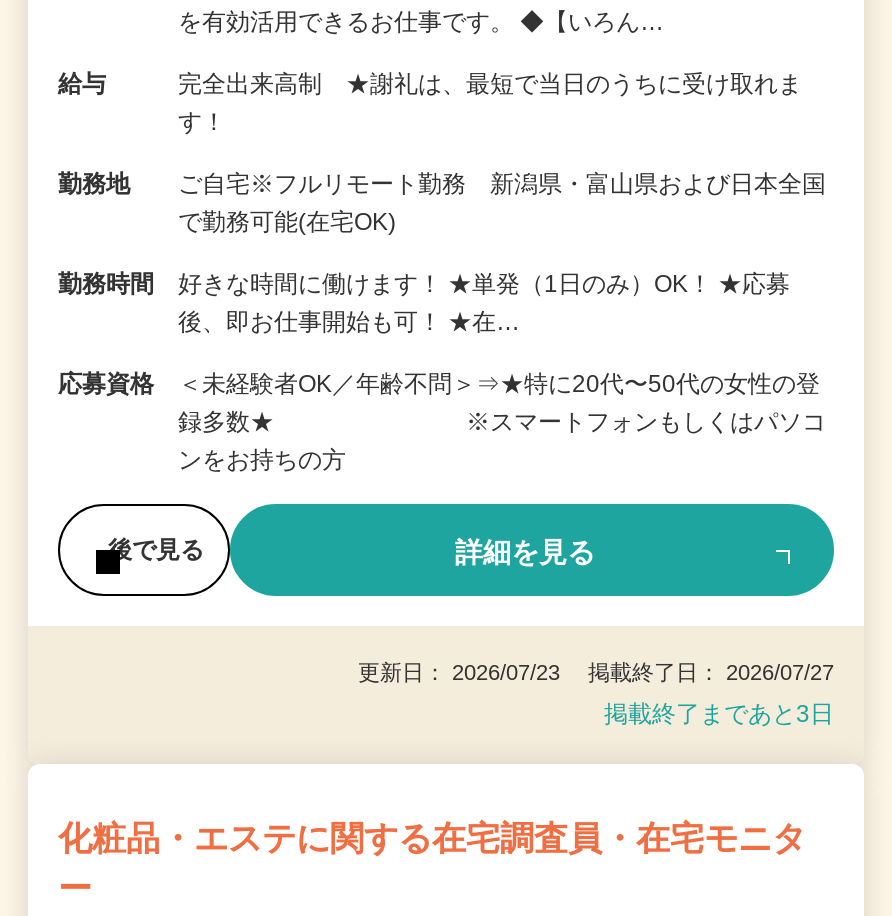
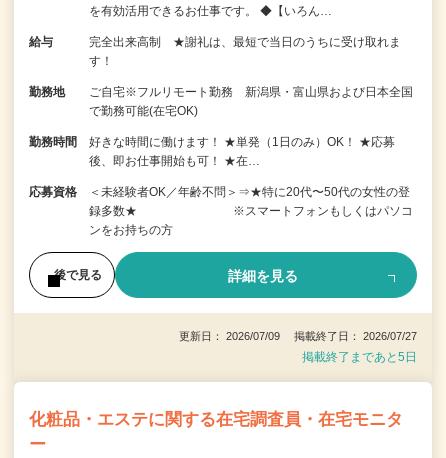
[358,660,834,684] 更新日： 2026/07/23 掲載終了日： 2026/07/27 -> [179,330,417,342] 更新日： 2026/07/09 掲載終了日： 2026/07/27
[604,700,834,728] 掲載終了まであと3日 -> [302,350,417,364] 掲載終了まであと5日

